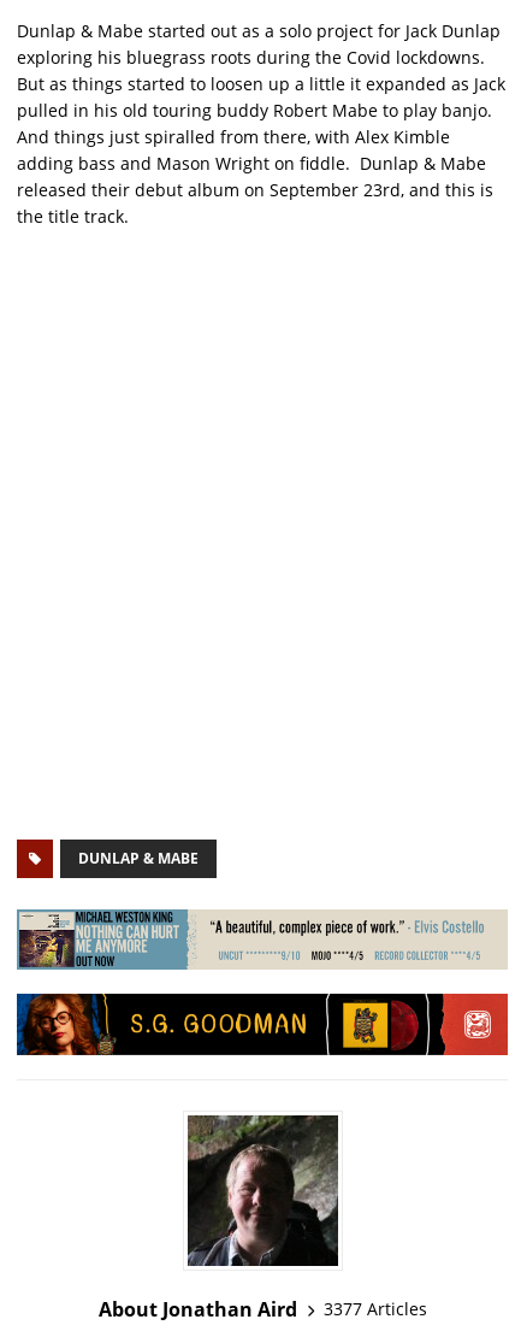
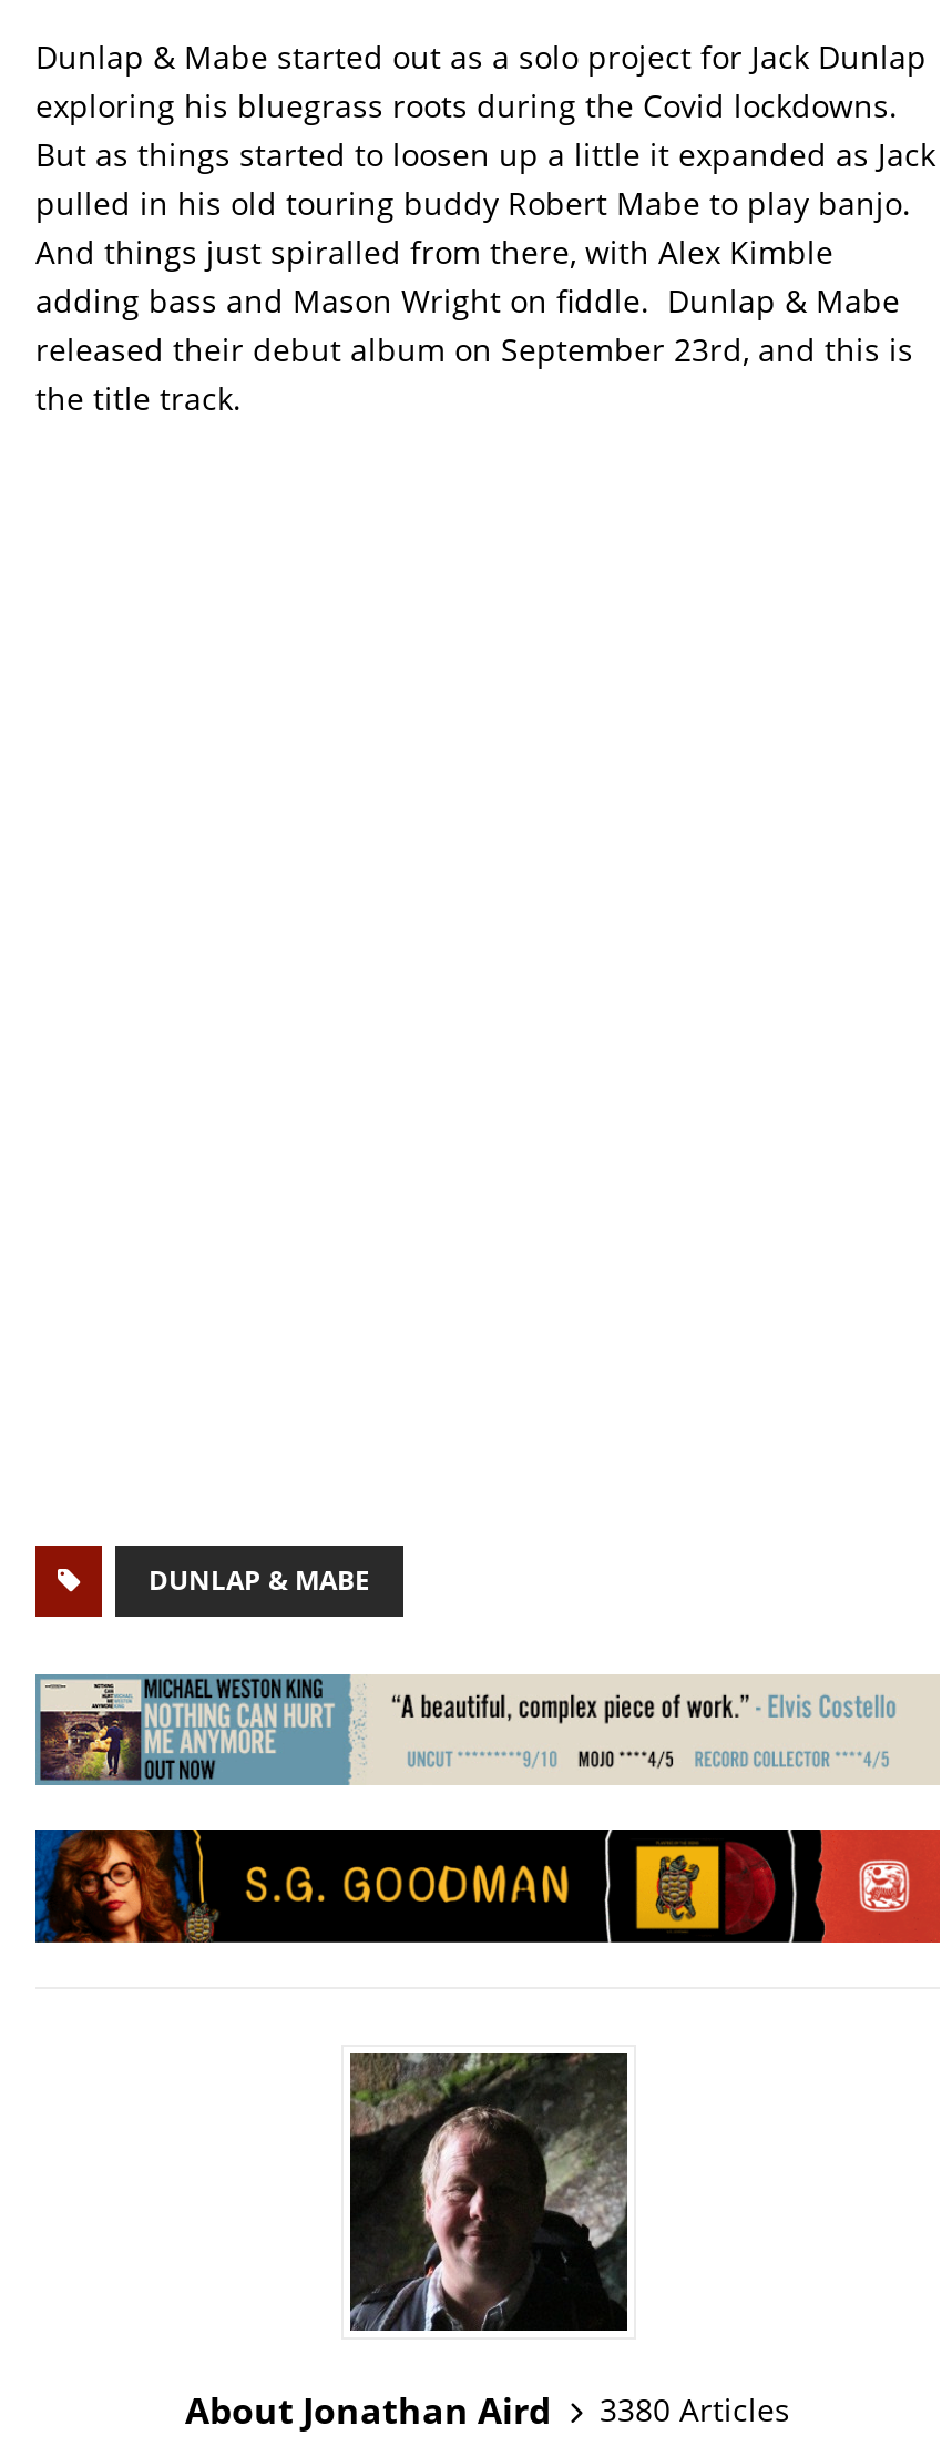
[98,1296,427,1322] About Jonathan Aird 3377 Articles -> [185,2386,790,2434] About Jonathan Aird 3380 Articles

